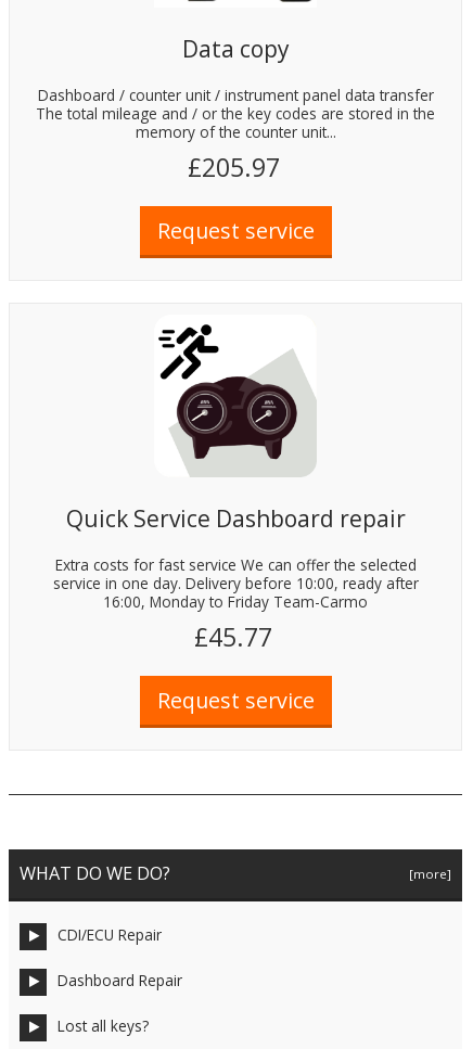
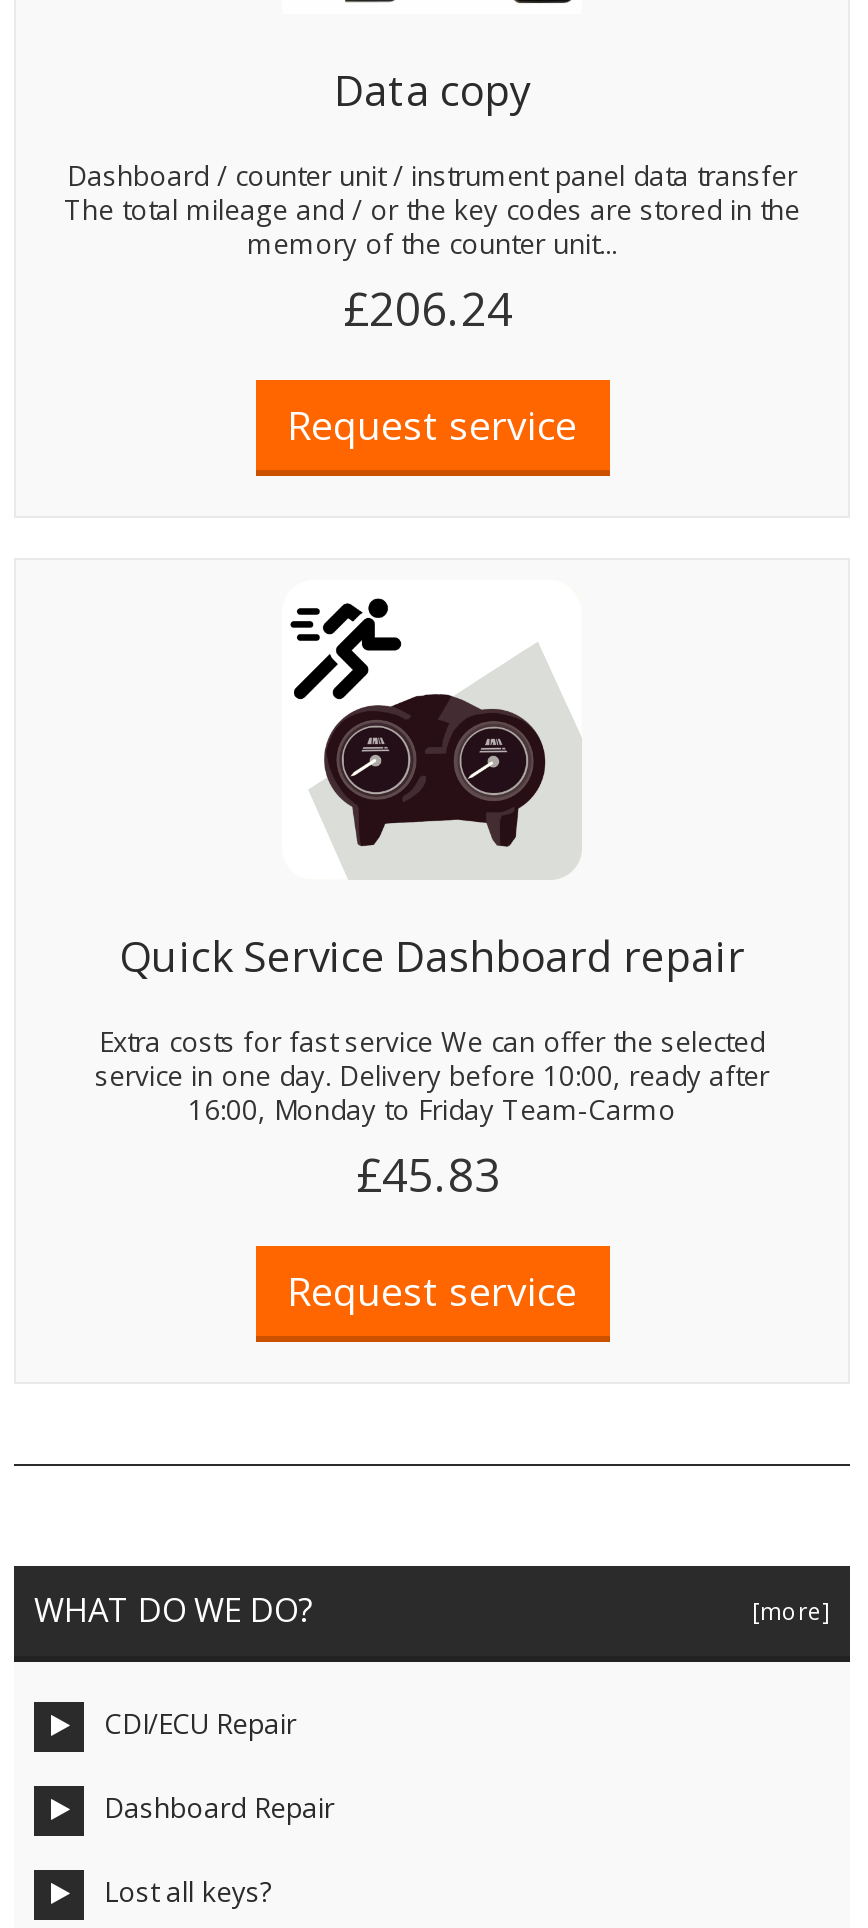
[187,150,279,184] £205.97 -> [343,277,513,339] £206.24
[194,620,272,654] £45.77 -> [356,1143,500,1205] £45.83

